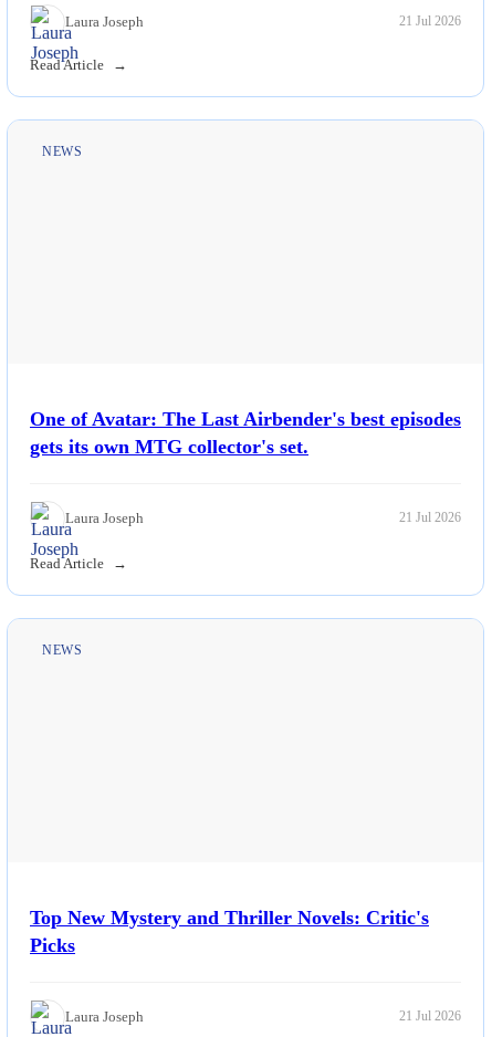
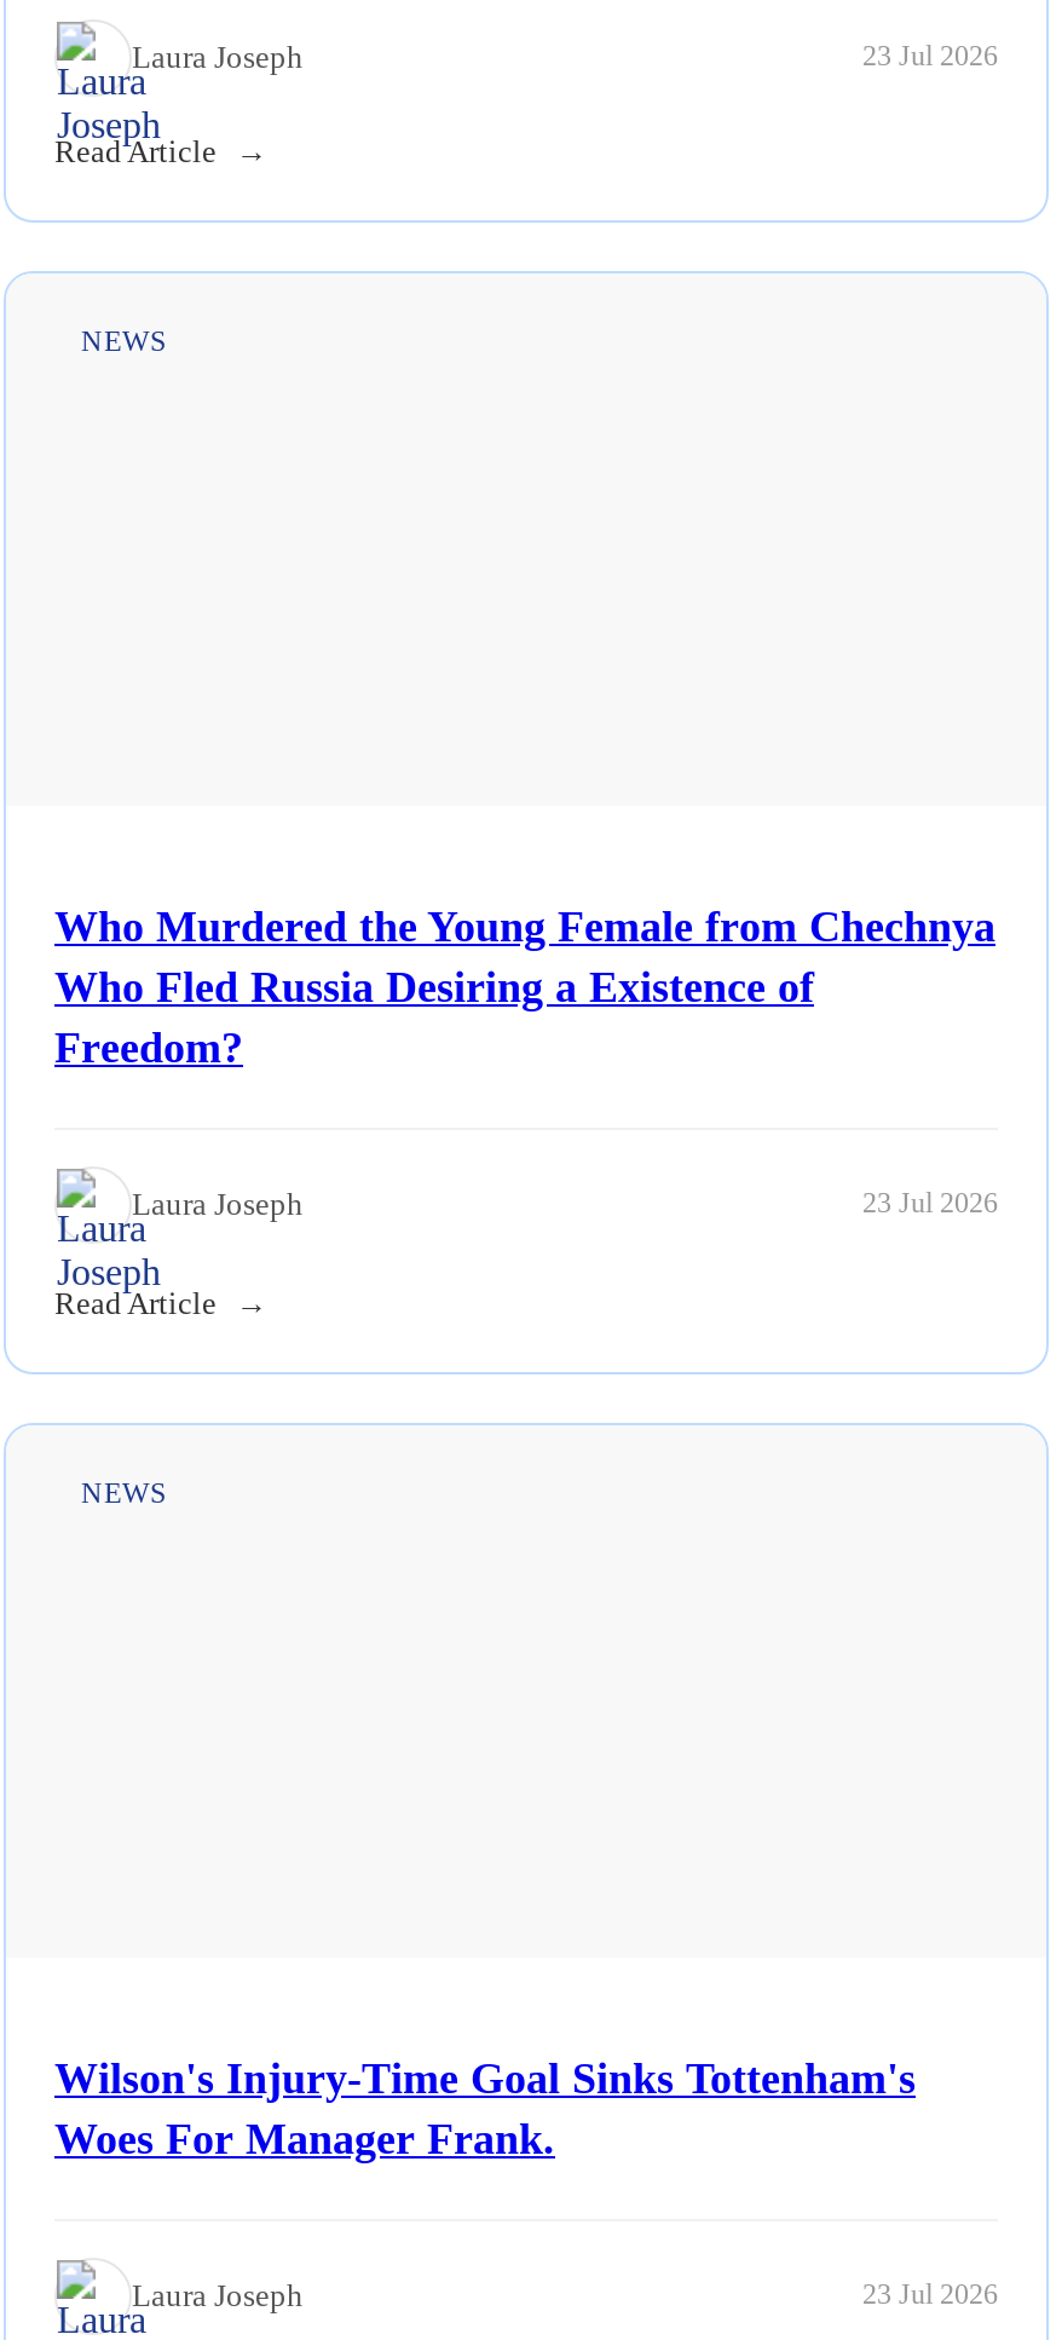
[399,13,461,29] 21 Jul 2026 -> [862,39,998,73] 23 Jul 2026
[30,408,461,457] One of Avatar: The Last Airbender's best episodes | gets its own MTG collector's set. -> [54,902,995,1071] Who Murdered the Young Female from Chechnya | Who Fled Russia Desiring a Existence of | Freedom?
[399,510,461,525] 21 Jul 2026 -> [862,1186,998,1220] 23 Jul 2026
[30,906,429,956] Top New Mystery and Thriller Novels: Critic's | Picks -> [54,2053,916,2162] Wilson's Injury-Time Goal Sinks Tottenham's | Woes For Manager Frank.
[399,1008,461,1024] 21 Jul 2026 -> [862,2277,998,2311] 23 Jul 2026

